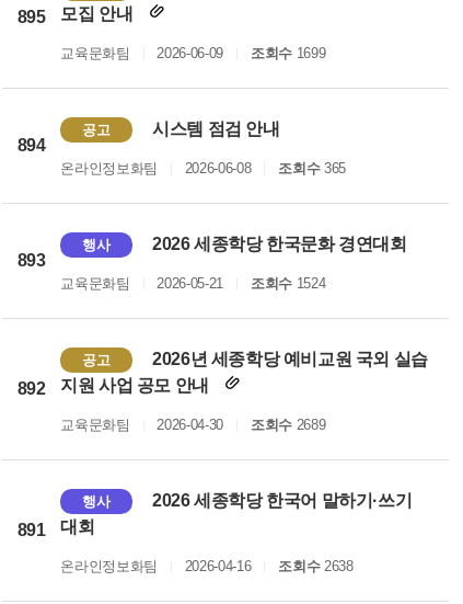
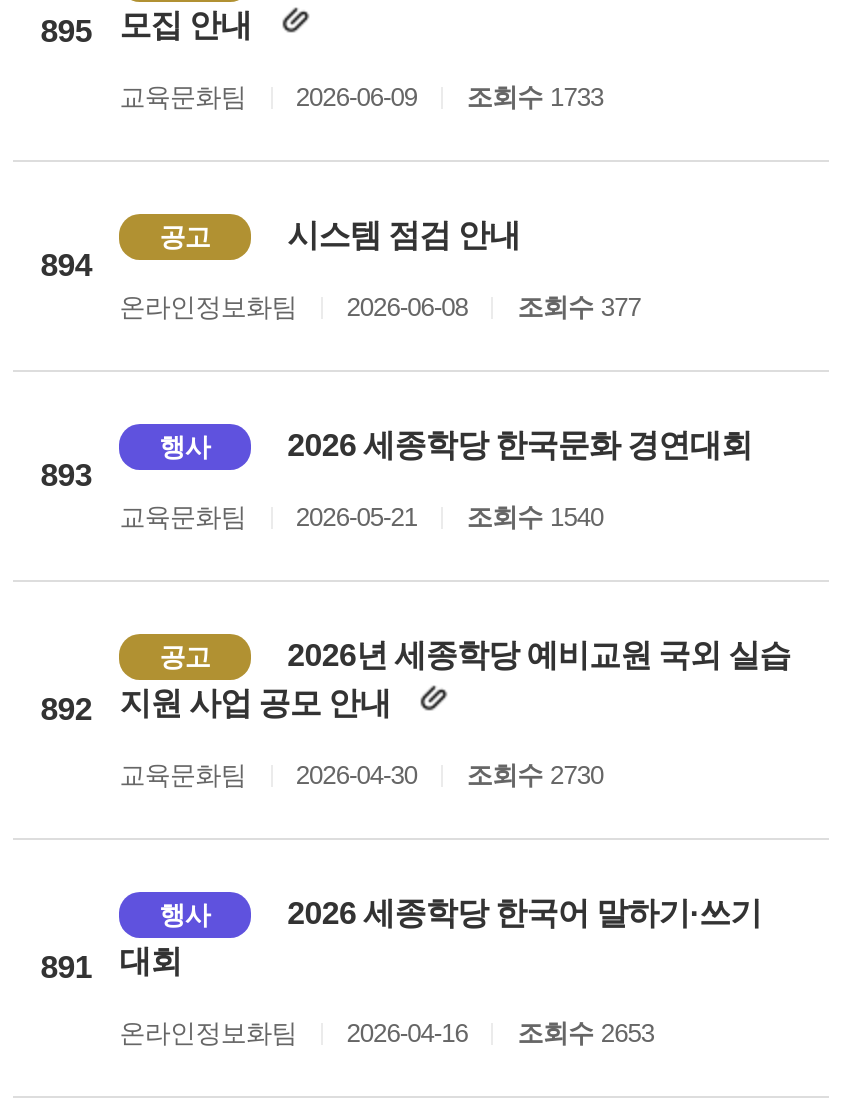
[60,45,325,61] 교육문화팀 2026-06-09 조회수 1699 -> [119,82,603,112] 교육문화팀 2026-06-09 조회수 1733
[60,160,346,176] 온라인정보화팀 2026-06-08 조회수 365 -> [119,292,641,322] 온라인정보화팀 2026-06-08 조회수 377
[60,275,325,292] 교육문화팀 2026-05-21 조회수 1524 -> [119,502,603,532] 교육문화팀 2026-05-21 조회수 1540
[60,417,325,433] 교육문화팀 2026-04-30 조회수 2689 -> [119,760,603,790] 교육문화팀 2026-04-30 조회수 2730
[60,558,353,574] 온라인정보화팀 2026-04-16 조회수 2638 -> [119,1018,654,1048] 온라인정보화팀 2026-04-16 조회수 2653

